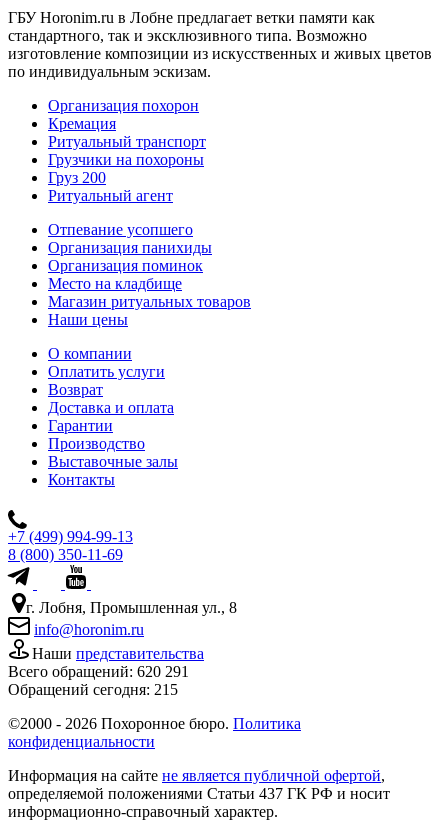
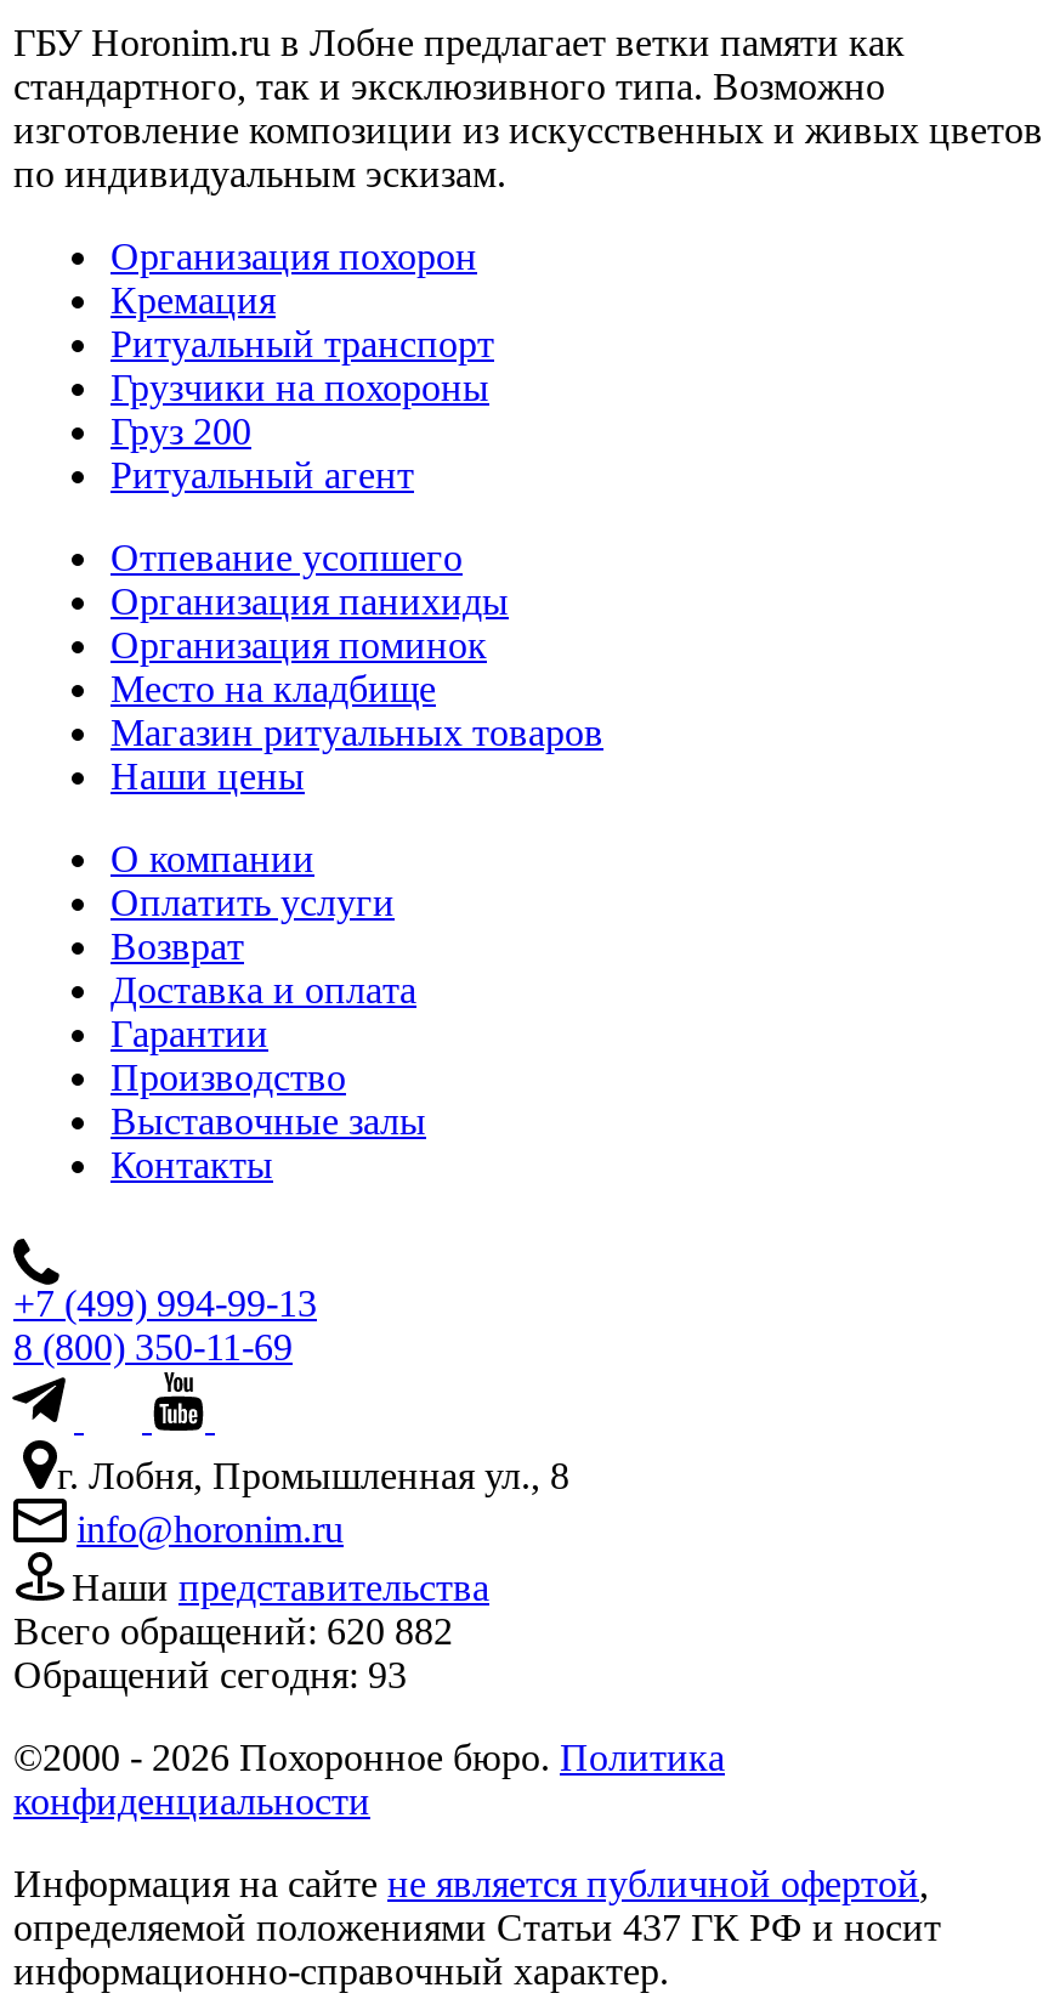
[8,663,189,680] Всего обращений: 620 291 -> [13,1610,453,1651] Всего обращений: 620 882
[8,681,178,698] Обращений сегодня: 215 -> [13,1654,407,1695] Обращений сегодня: 93

